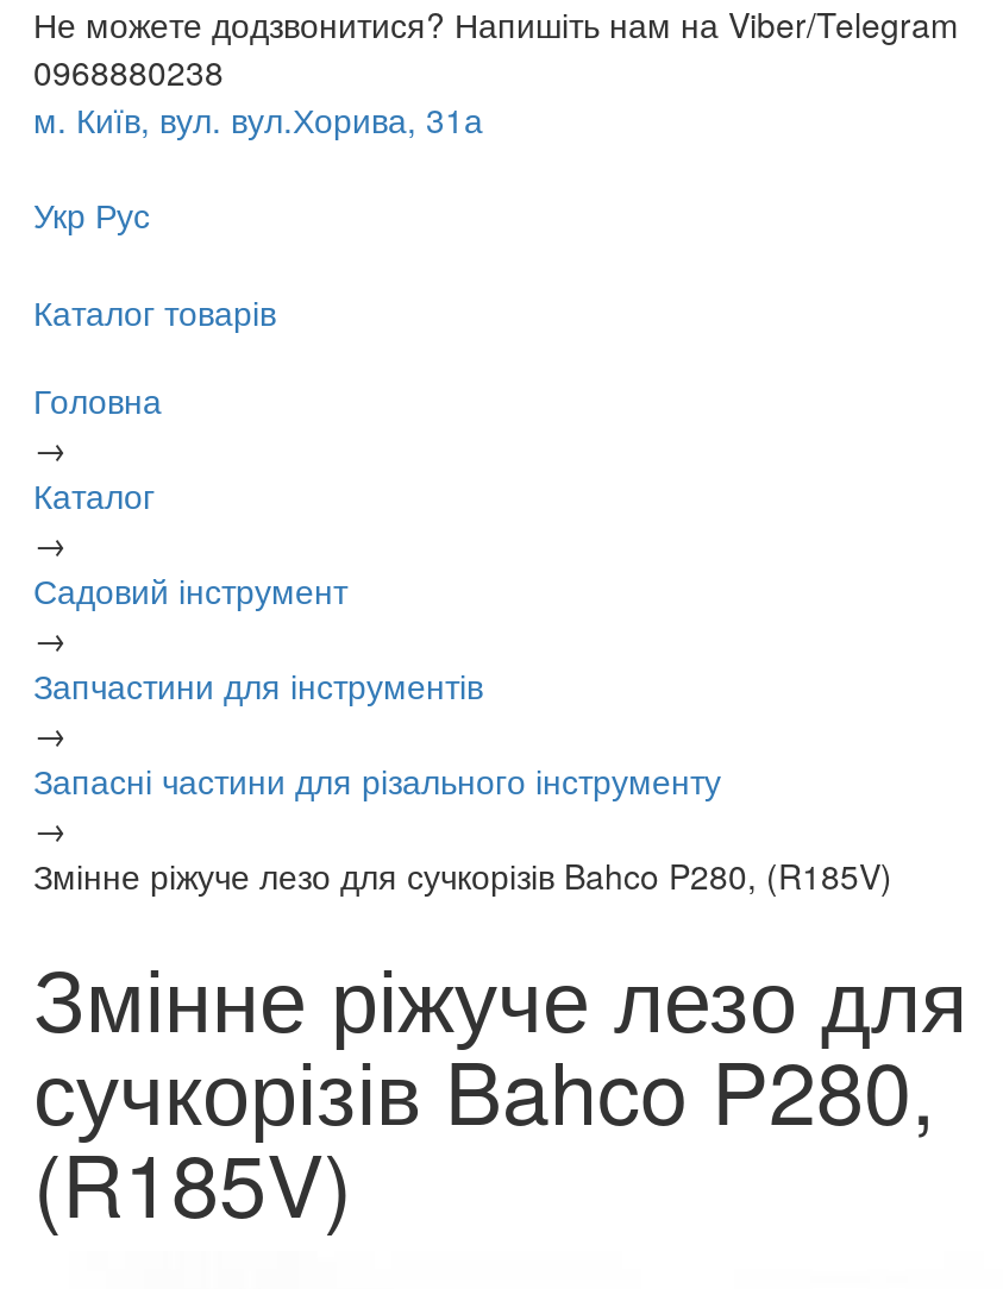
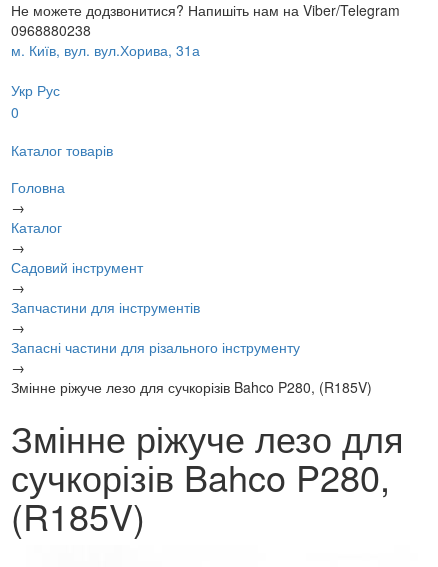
none -> [11,102,19,122] 0

